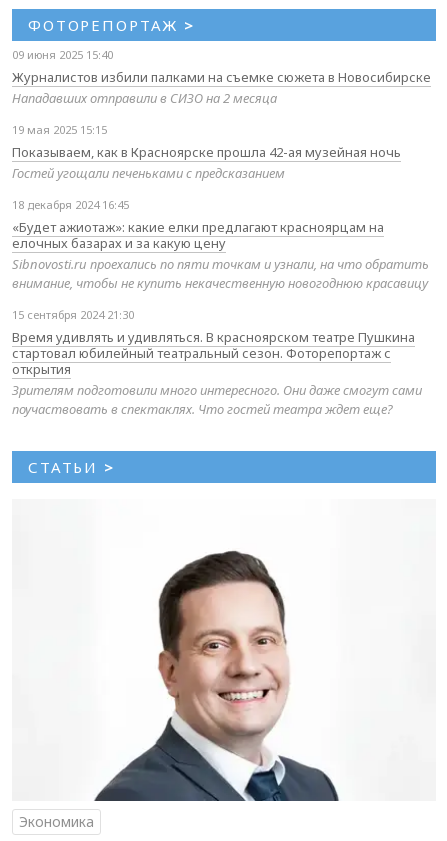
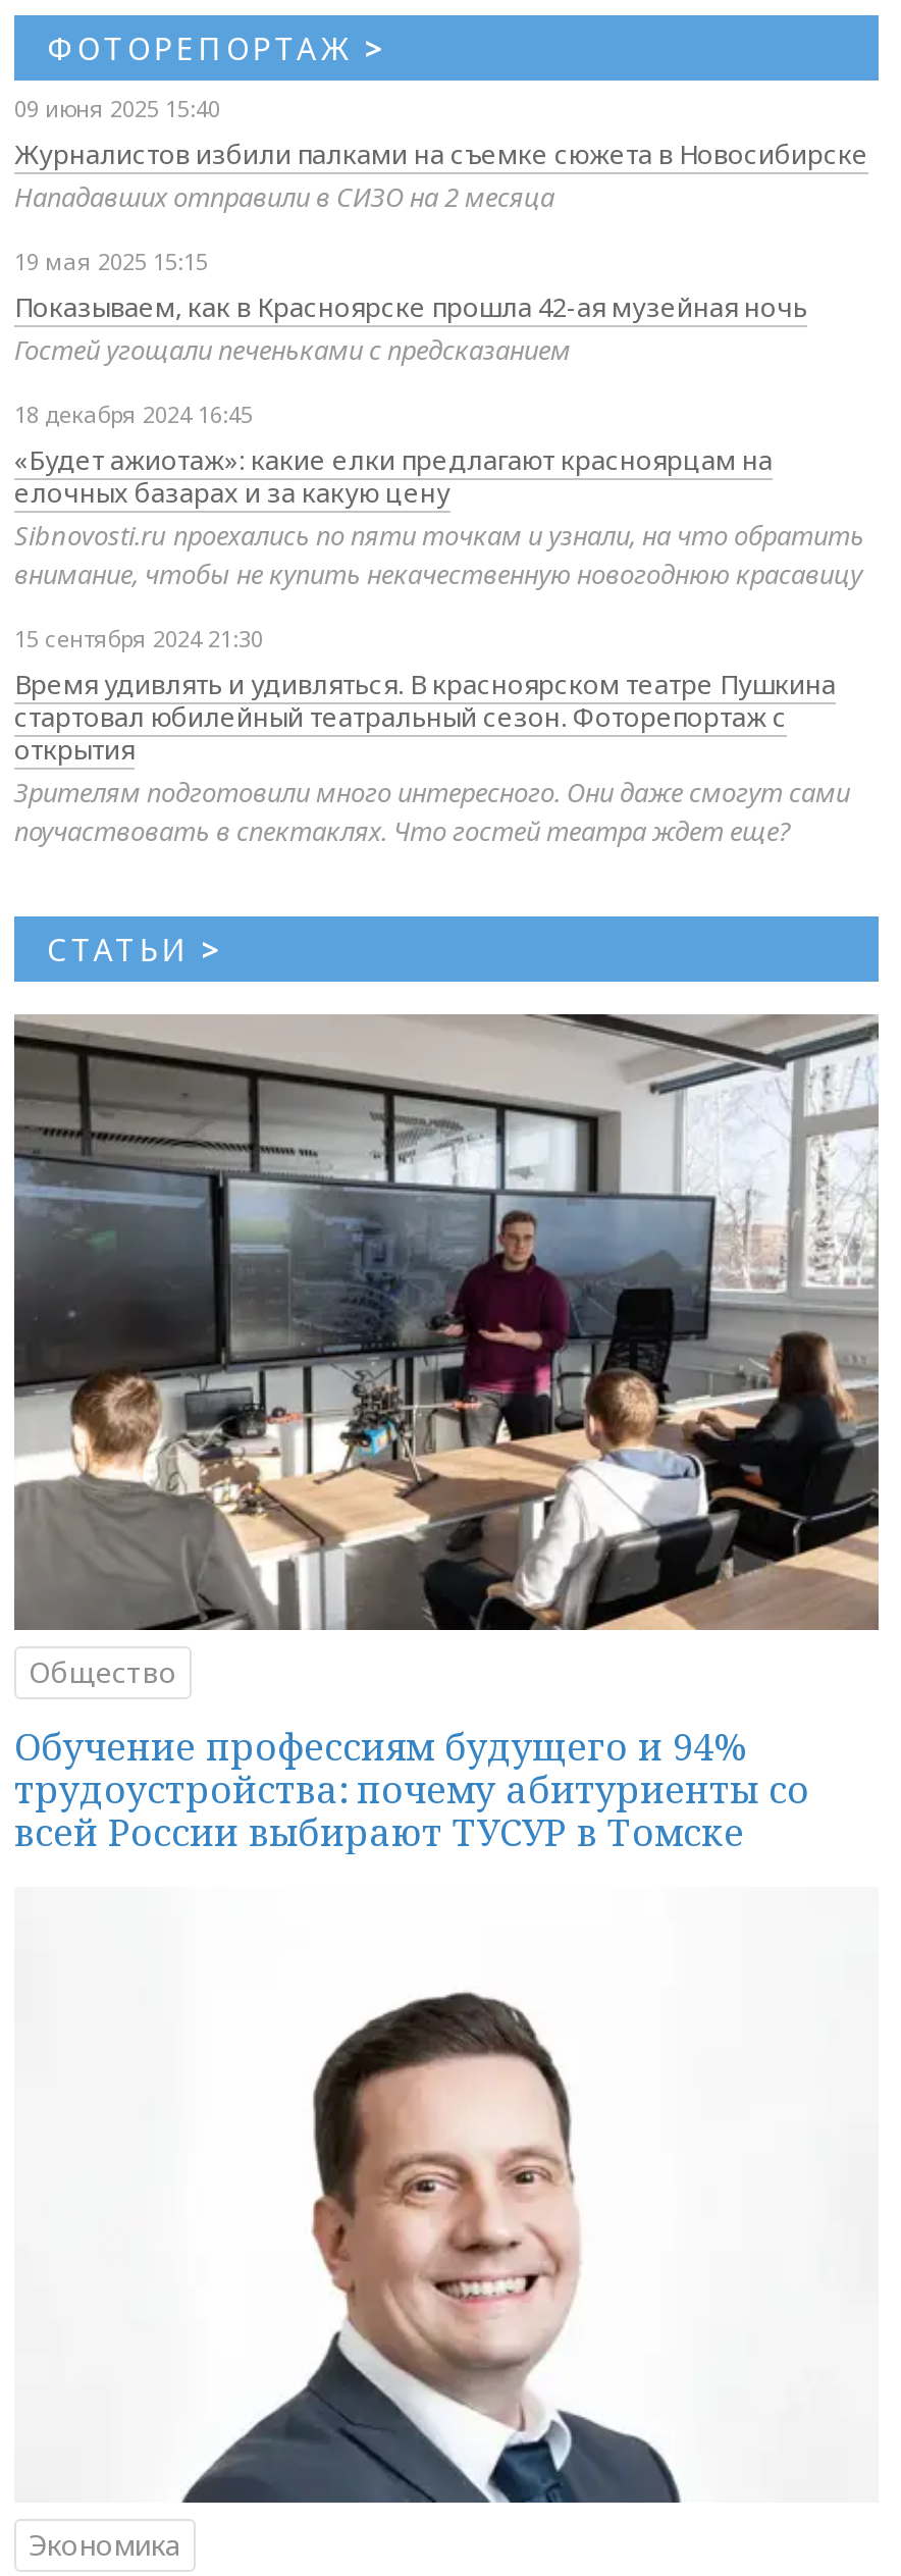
none -> [12,1012,881,1857] [image] | Общество | Обучение профессиям будущего и 94% | трудоустройства: почему абитуриенты со | всей России выбирают ТУСУР в Томске

